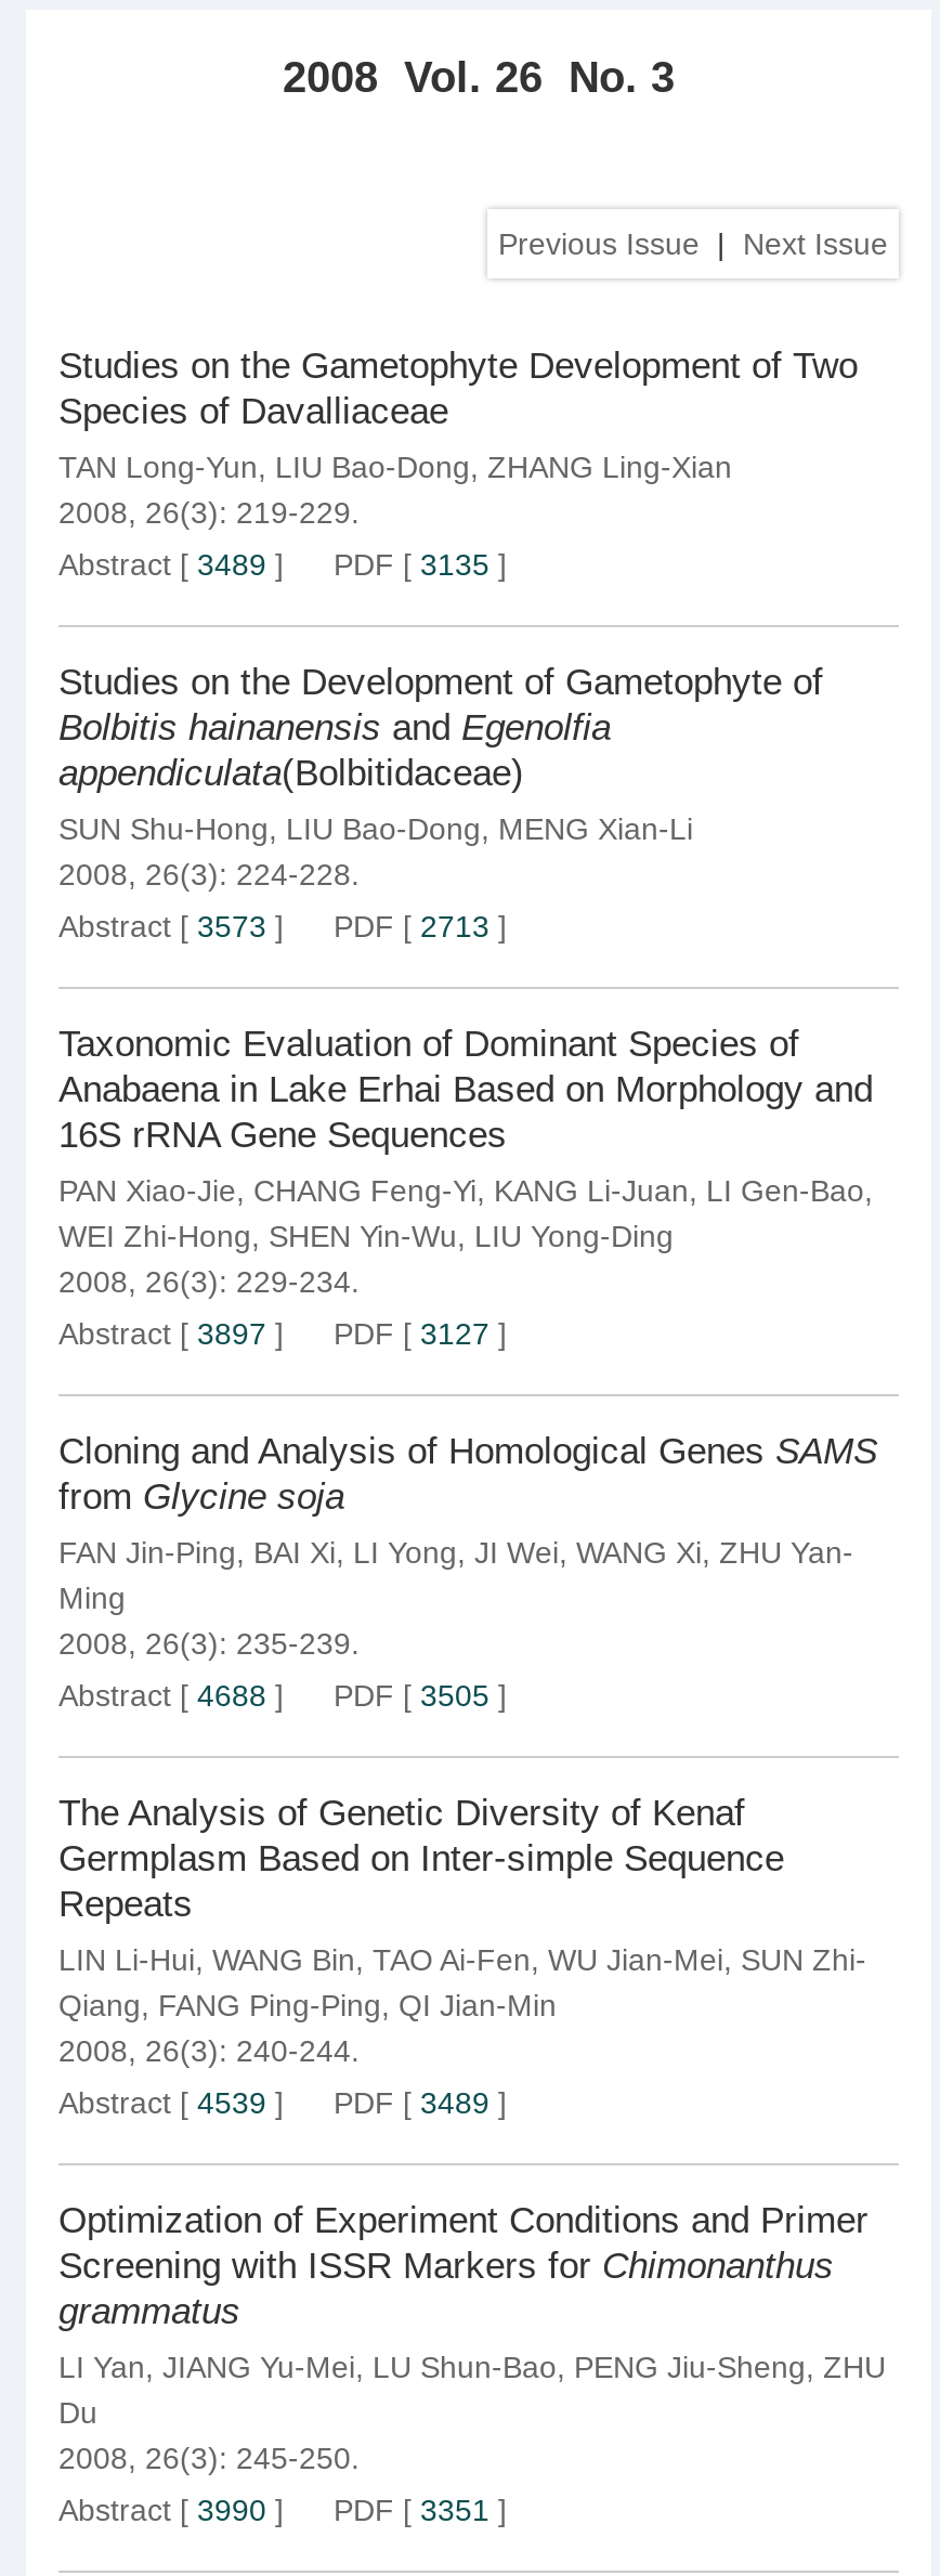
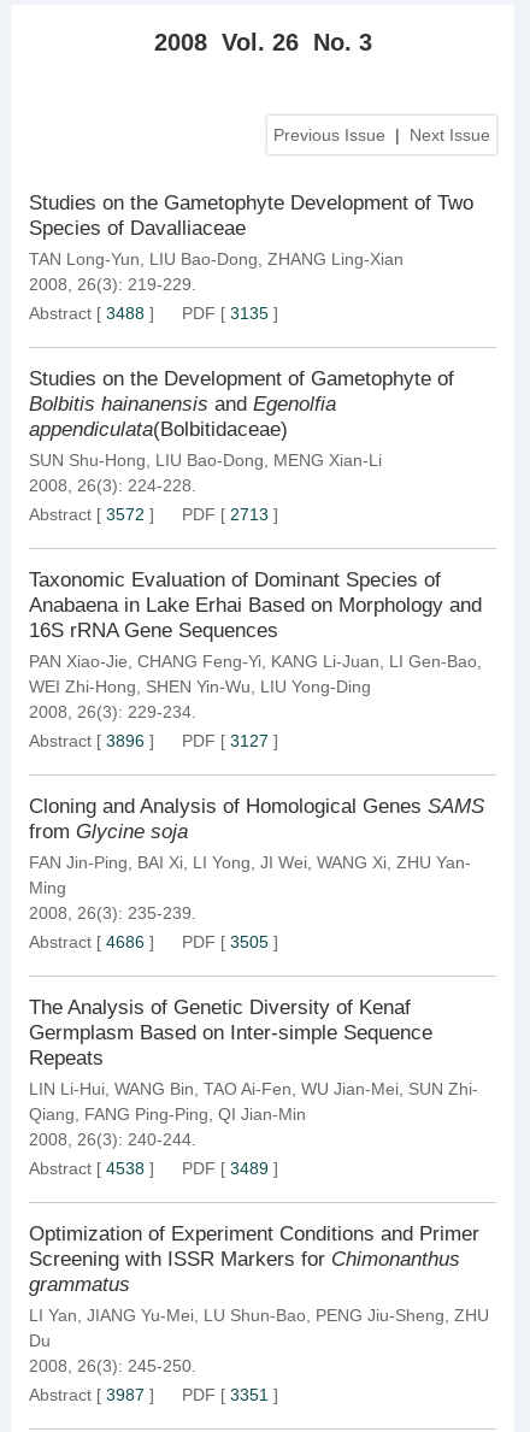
[58,547,507,582] Abstract [3489] PDF [3135] -> [29,304,278,323] Abstract [3488] PDF [3135]
[58,909,507,944] Abstract [3573] PDF [2713] -> [29,505,278,524] Abstract [3572] PDF [2713]
[58,1316,507,1351] Abstract [3897] PDF [3127] -> [29,731,278,750] Abstract [3896] PDF [3127]
[58,1678,507,1713] Abstract [4688] PDF [3505] -> [29,932,278,951] Abstract [4686] PDF [3505]
[58,2085,507,2120] Abstract [4539] PDF [3489] -> [29,1159,278,1178] Abstract [4538] PDF [3489]
[58,2493,507,2527] Abstract [3990] PDF [3351] -> [29,1385,278,1404] Abstract [3987] PDF [3351]

